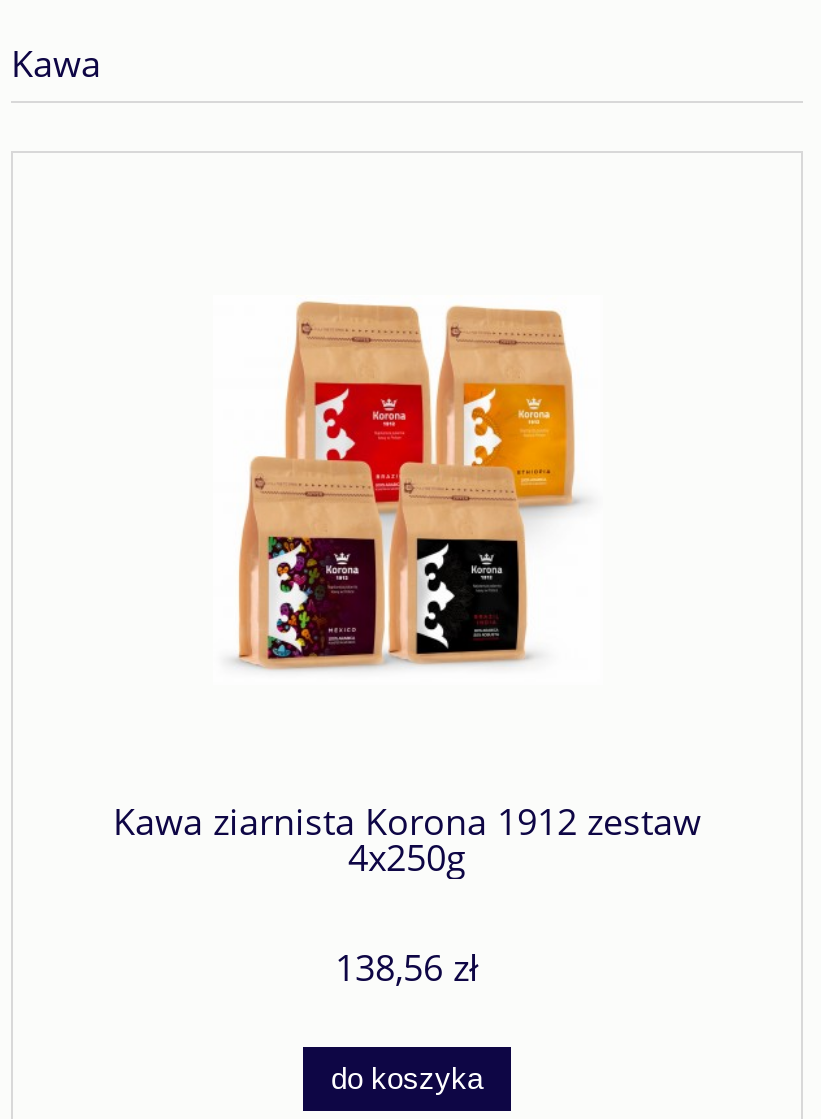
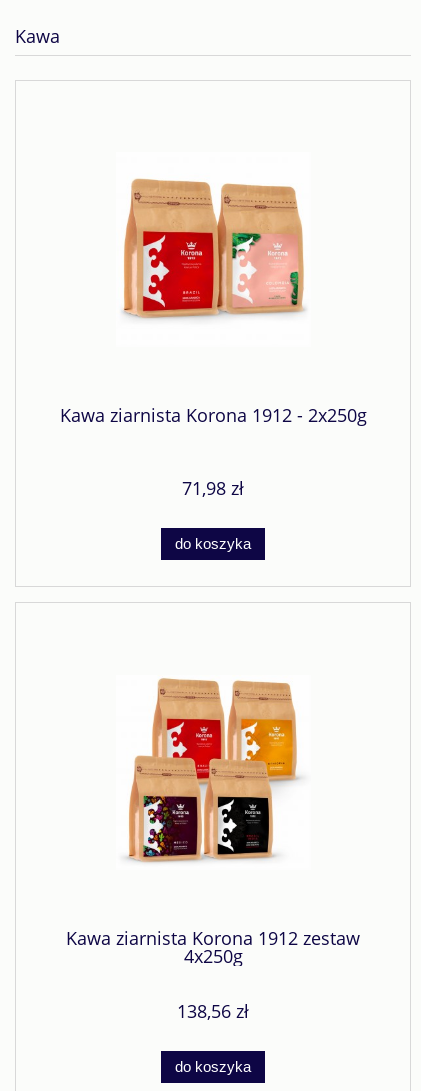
none -> [59,403,366,552] Kawa ziarnista Korona 1912 - 2x250g | 71,98 zł | do koszyka
none -> [123,178,305,319] [image]

